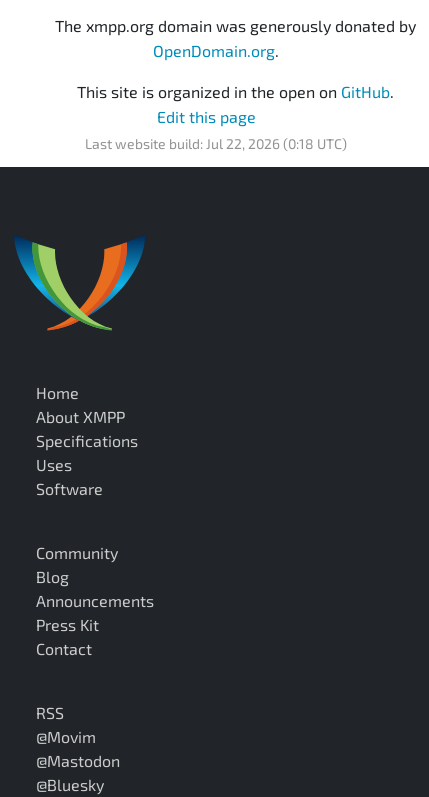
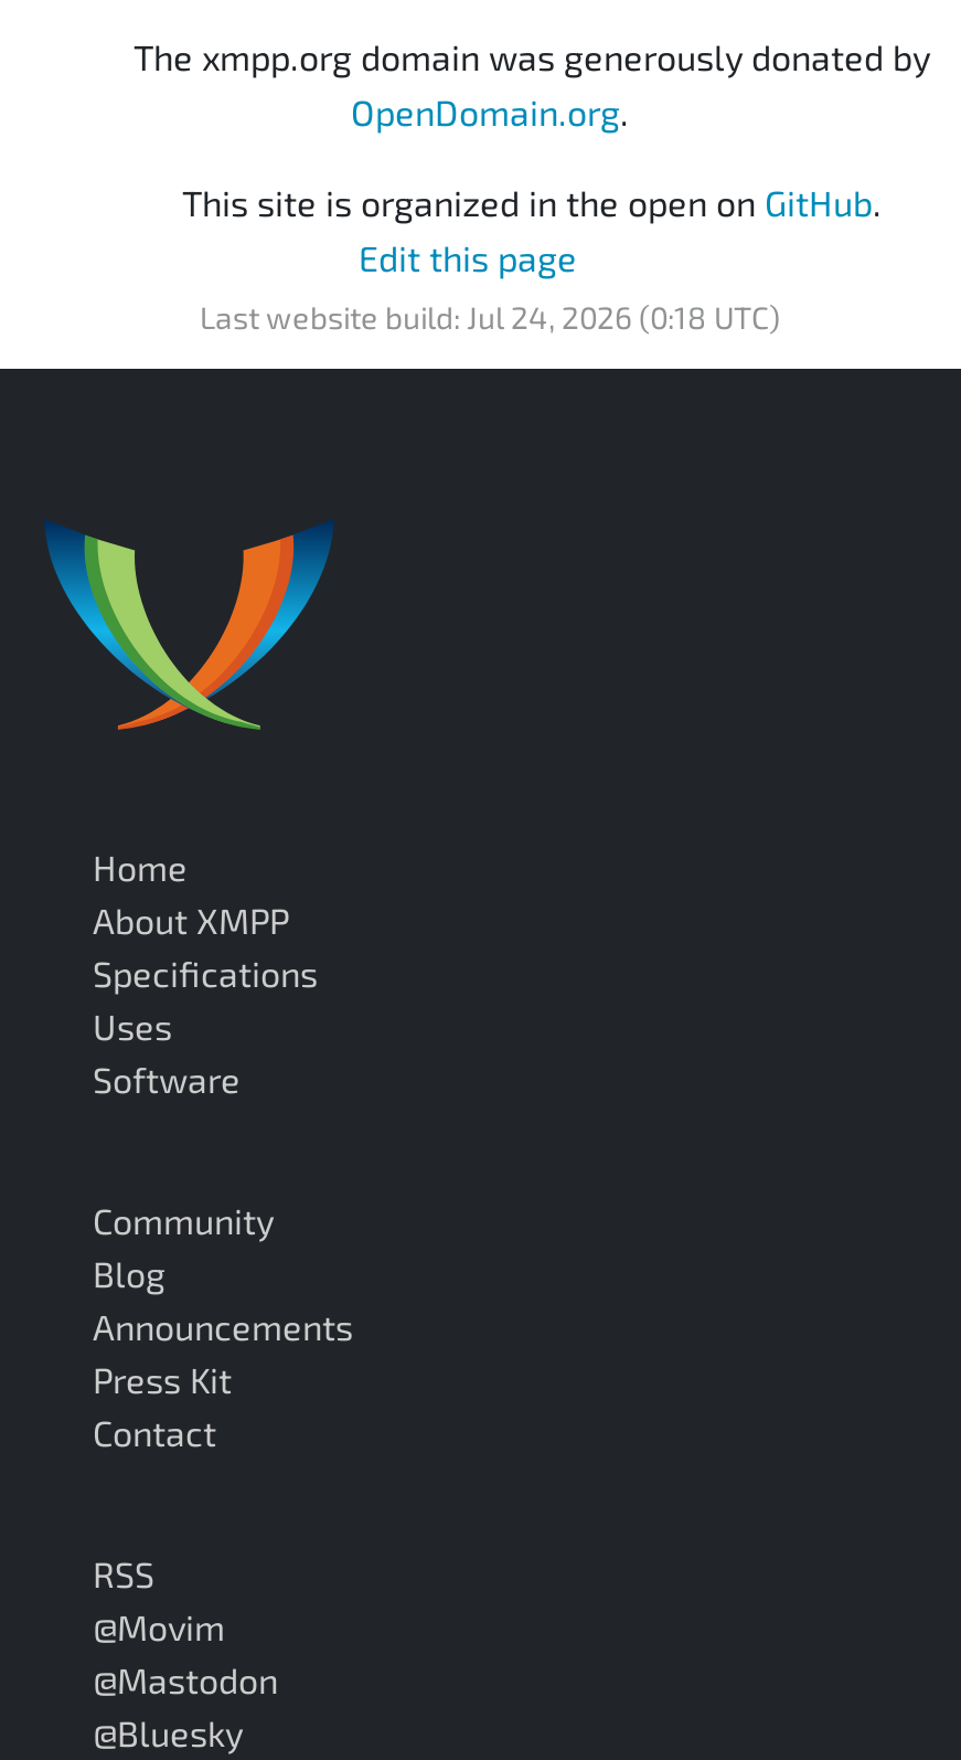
[85,135,347,152] Last website build: Jul 22, 2026 (0:18 UTC) -> [200,298,780,336] Last website build: Jul 24, 2026 (0:18 UTC)

